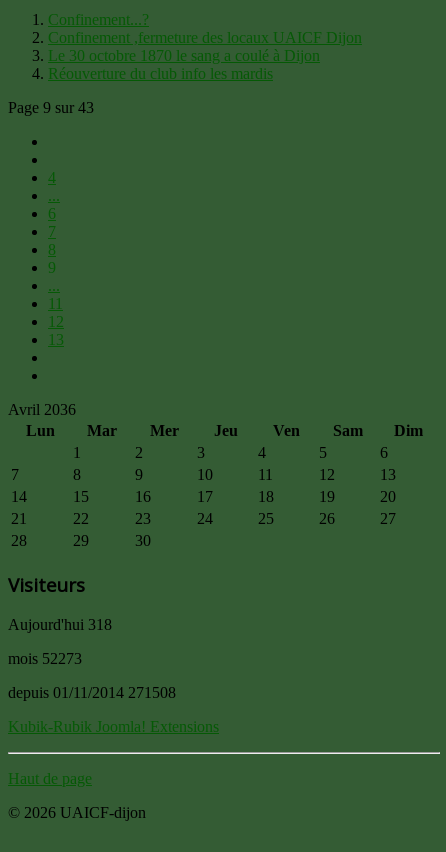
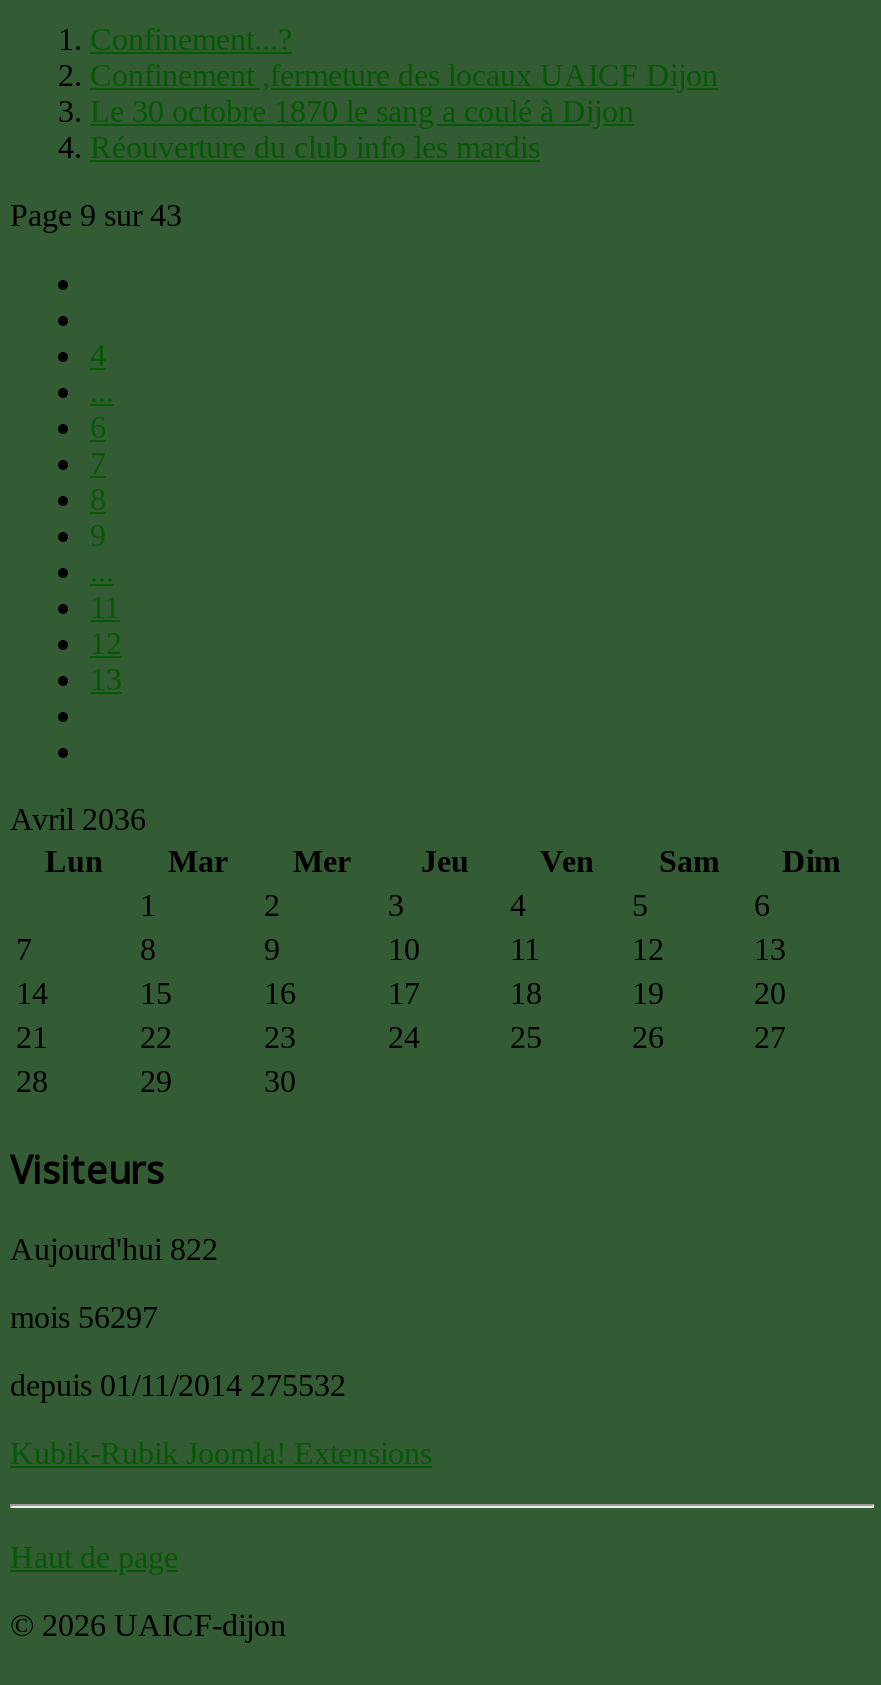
[8,615,112,632] Aujourd'hui 318 -> [10,1231,218,1265] Aujourd'hui 822
[8,649,82,666] mois 52273 -> [10,1299,158,1333] mois 56297
[8,683,176,700] depuis 01/11/2014 271508 -> [10,1367,346,1401] depuis 01/11/2014 275532

